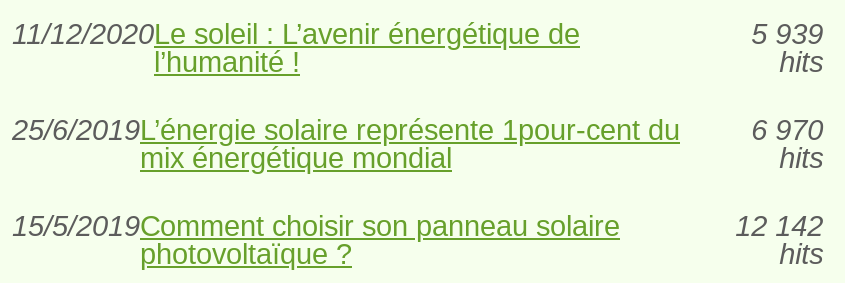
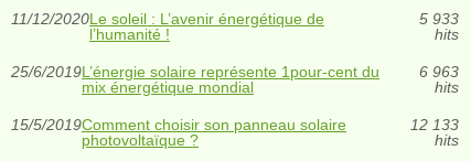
[751,18,823,50] 5 939 -> [419,10,458,28] 5 933
[751,114,823,146] 6 970 -> [419,63,458,81] 6 963
[735,210,823,242] 12 142 -> [410,116,458,134] 12 133

